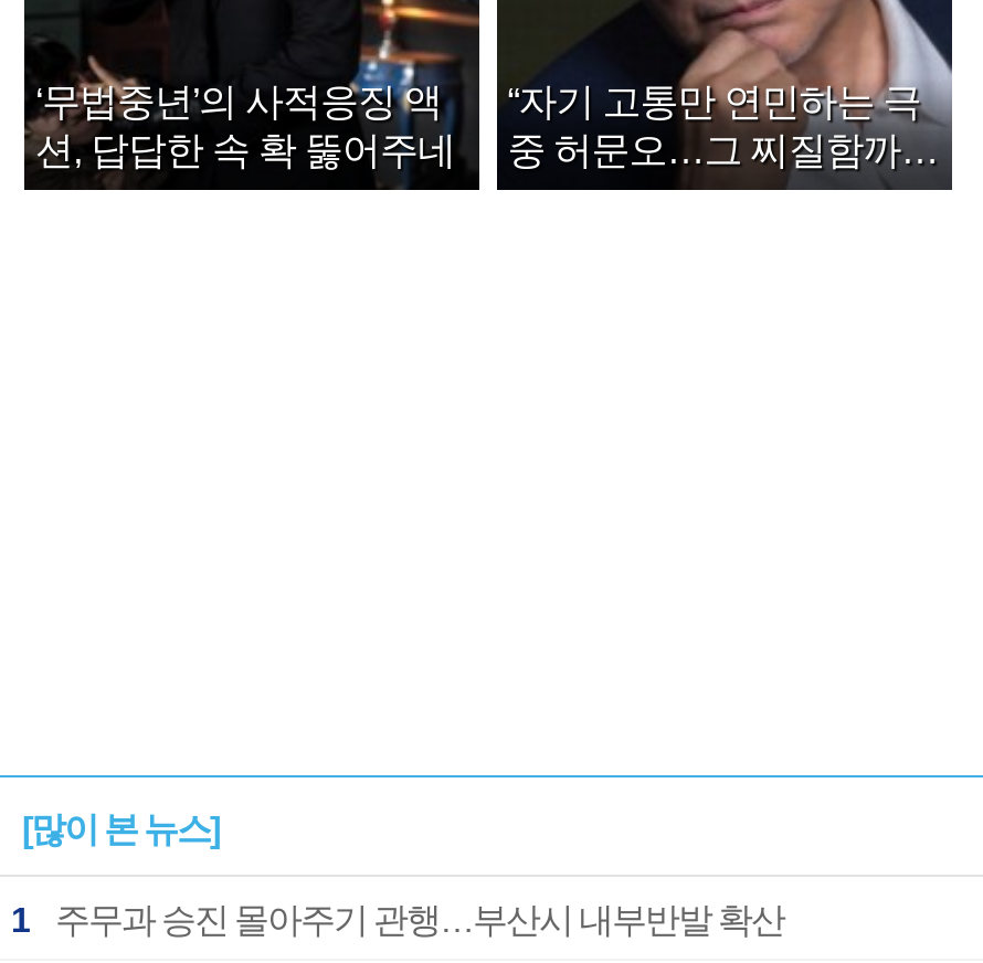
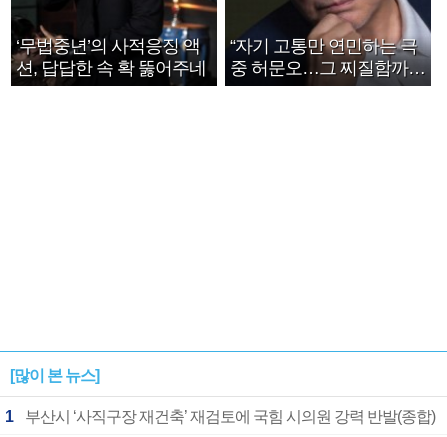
[55,901,784,939] 주무과 승진 몰아주기 관행…부산시 내부반발 확산 -> [25,408,435,425] 부산시 ‘사직구장 재건축’ 재검토에 국힘 시의원 강력 반발(종합)

